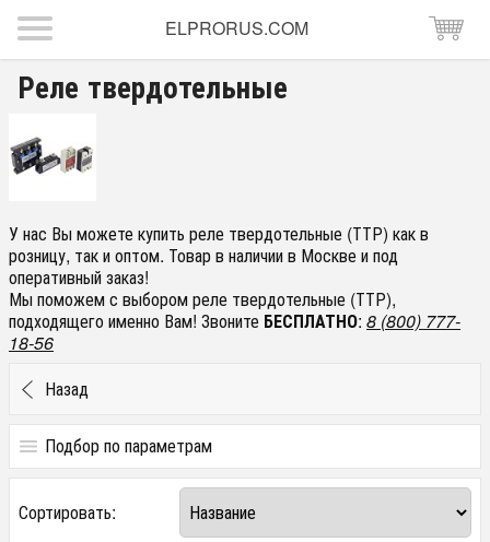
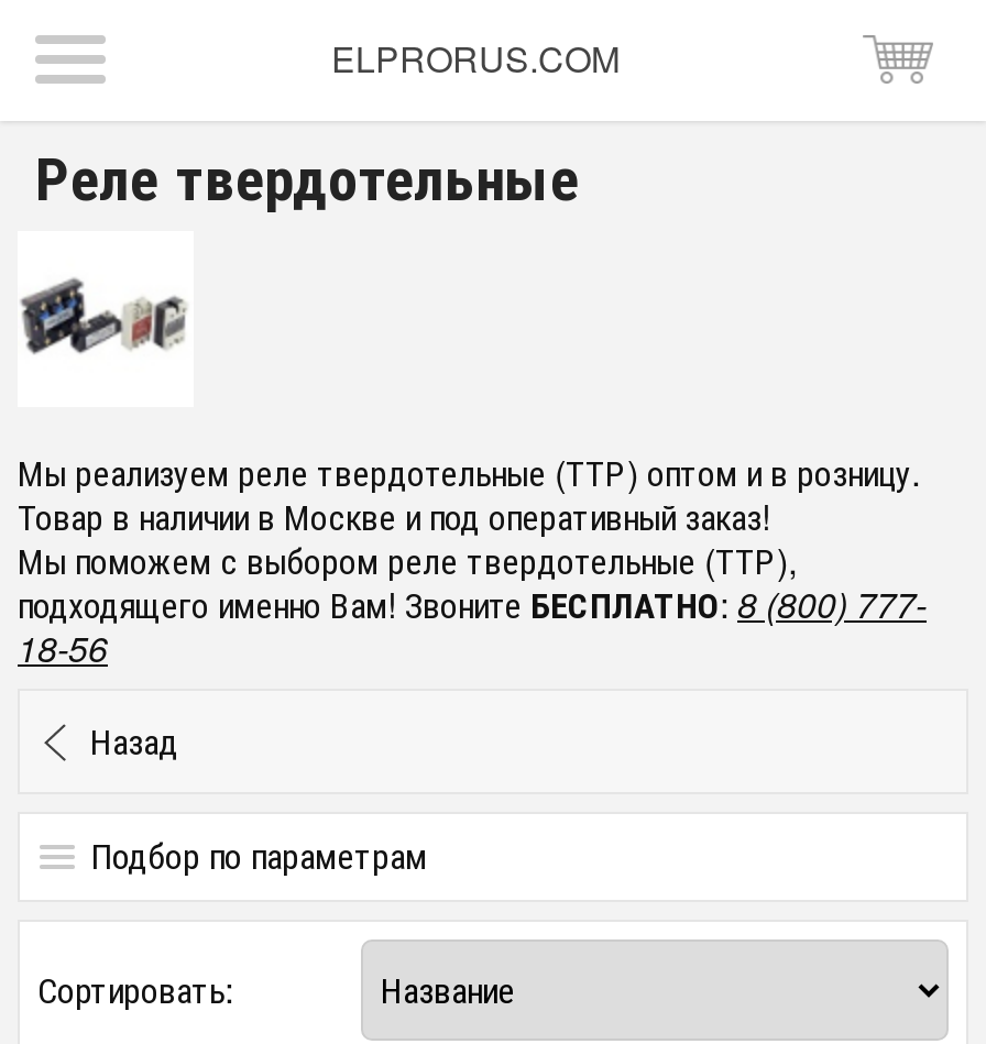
[9,221,429,290] У нас Вы можете купить реле твердотельные (ТТР) как в | розницу, так и оптом. Товар в наличии в Москве и под | оперативный заказ! -> [18,447,920,541] Мы реализуем реле твердотельные (ТТР) оптом и в розницу. | Товар в наличии в Москве и под оперативный заказ!

